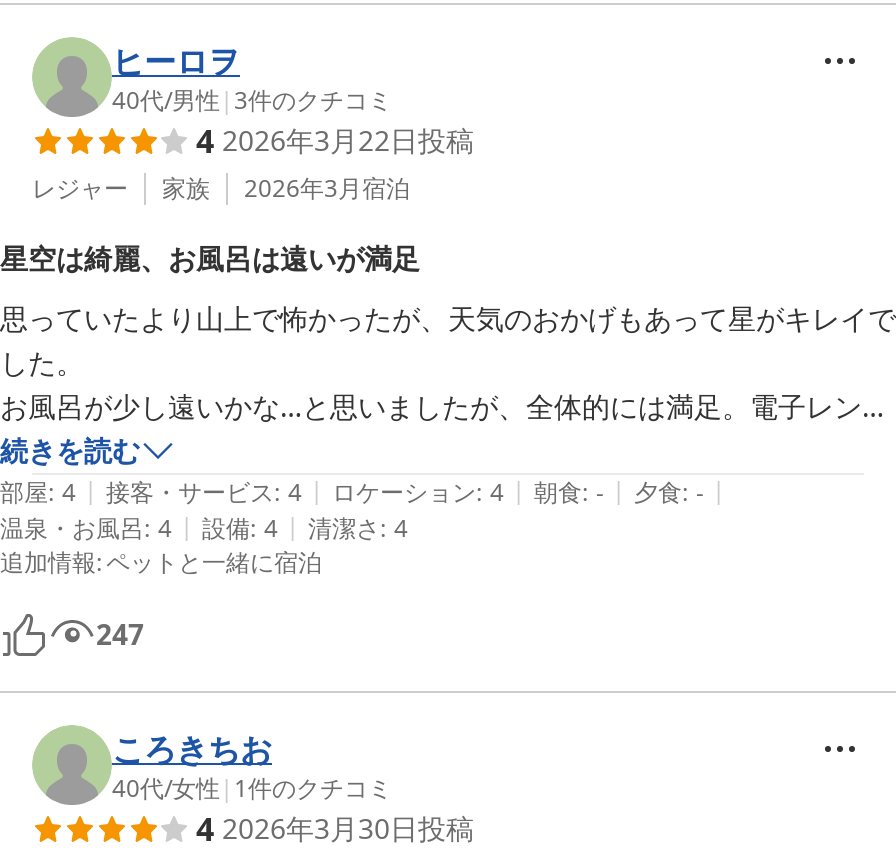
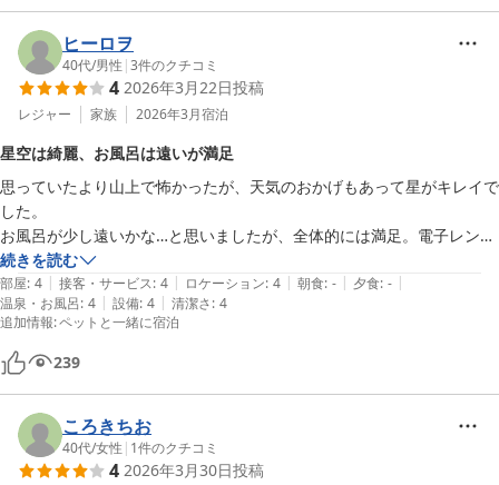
[96,615,144,653] 247 -> [53,352,80,373] 239

